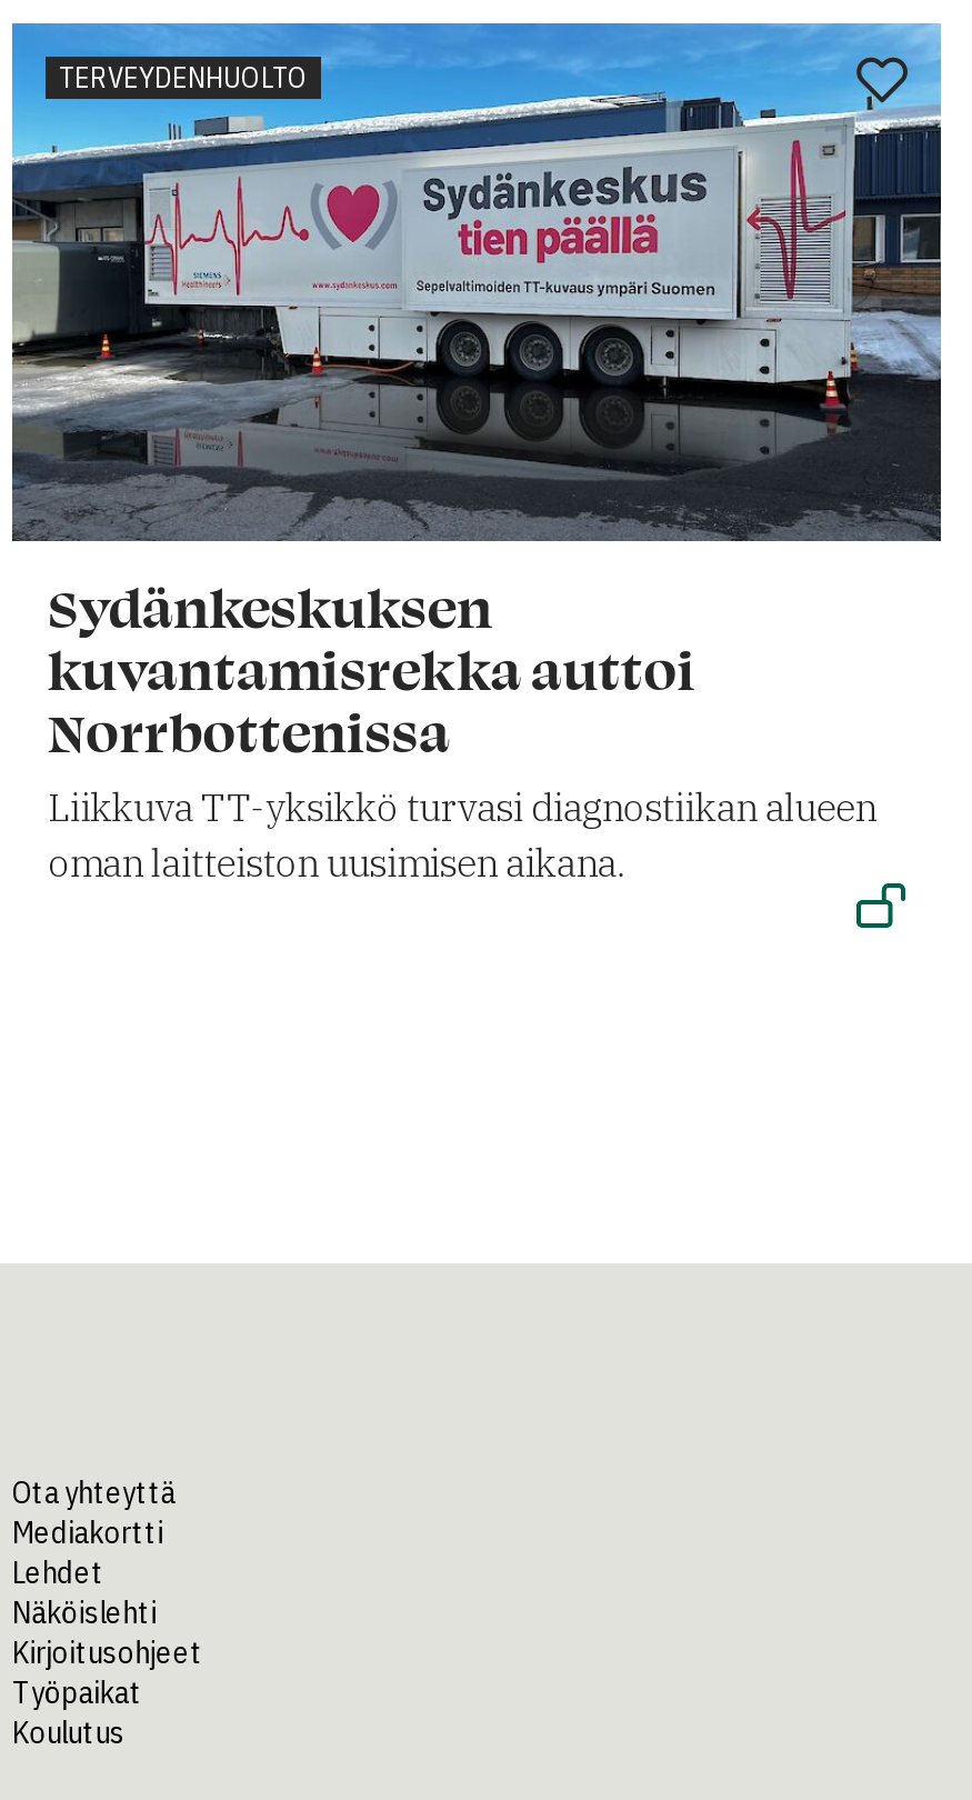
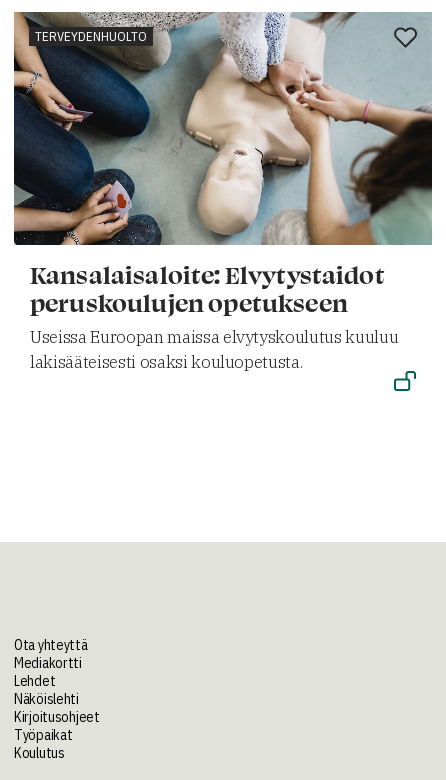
[10,21,943,887] [image] | Sydänkeskuksen | kuvantamisrekka auttoi | Norrbottenissa | Liikkuva TT-yksikkö turvasi diagnostiikan alueen | oman laitteiston uusimisen aikana. -> [13,11,432,373] [image] | Kansalaisaloite: Elvytystaidot | peruskoulujen opetukseen | Useissa Euroopan maissa elvytyskoulutus kuuluu | lakisääteisesti osaksi kouluopetusta.

